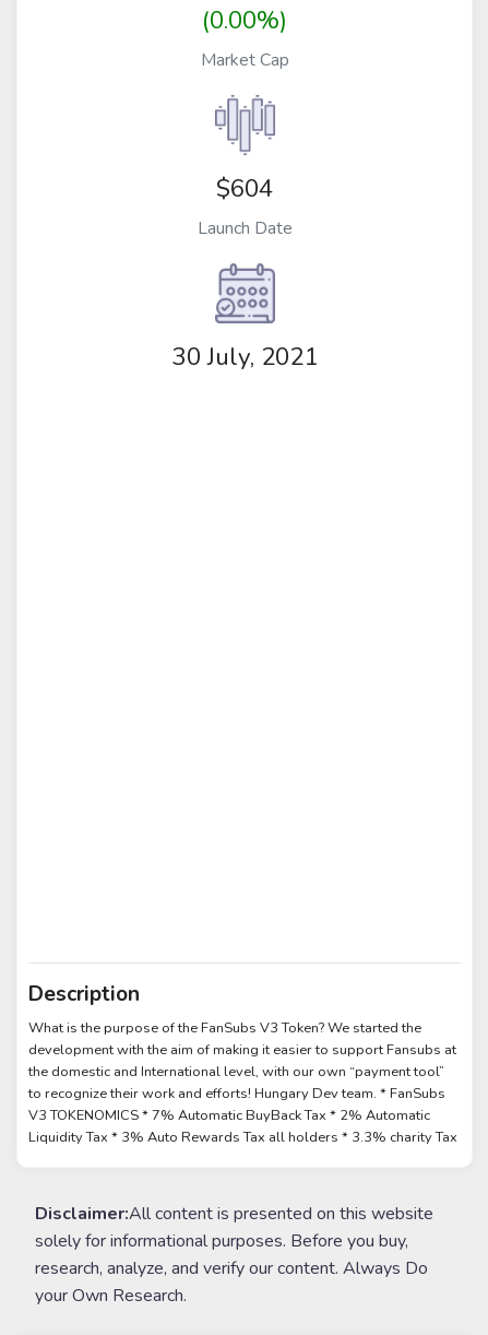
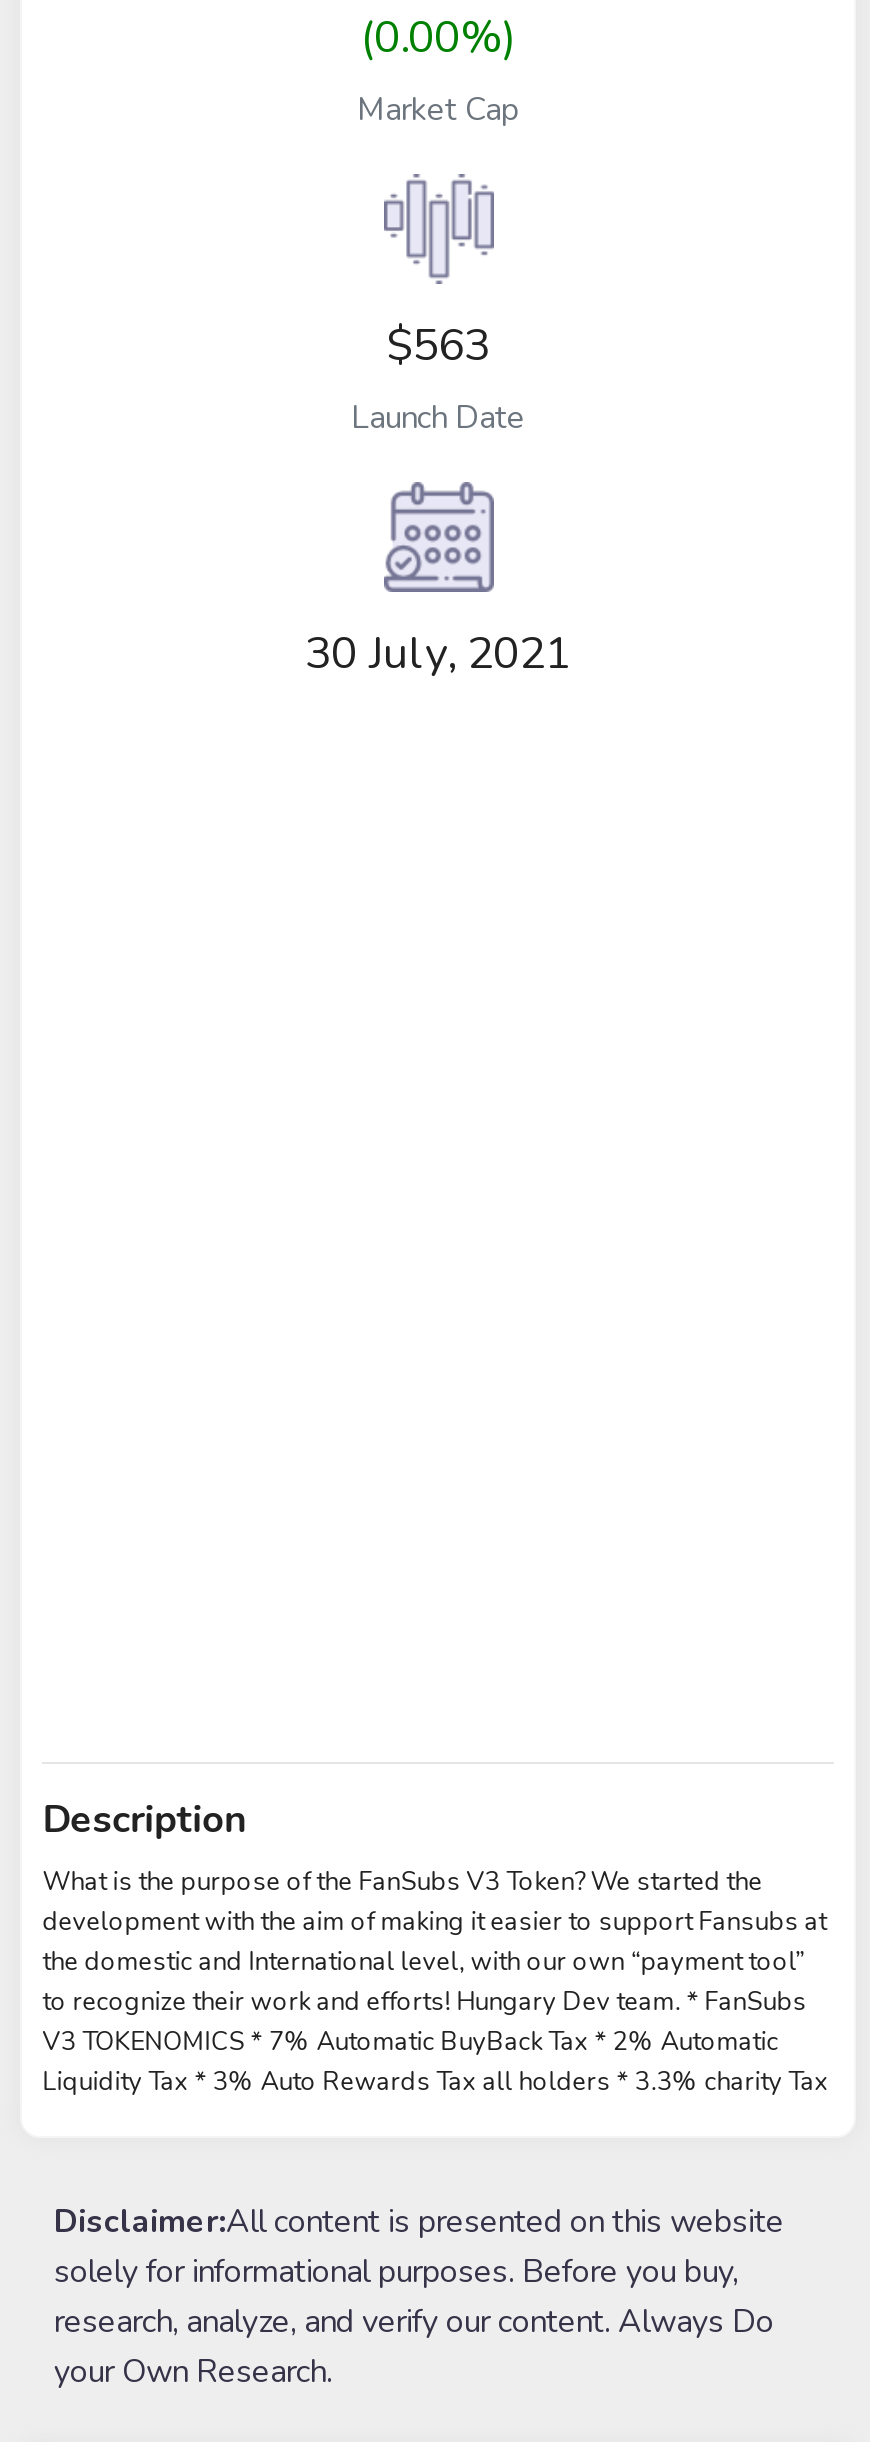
[216,172,273,205] $604 -> [386,314,490,376] $563

